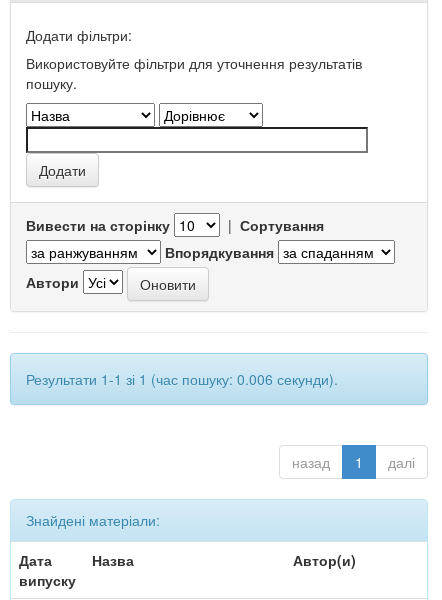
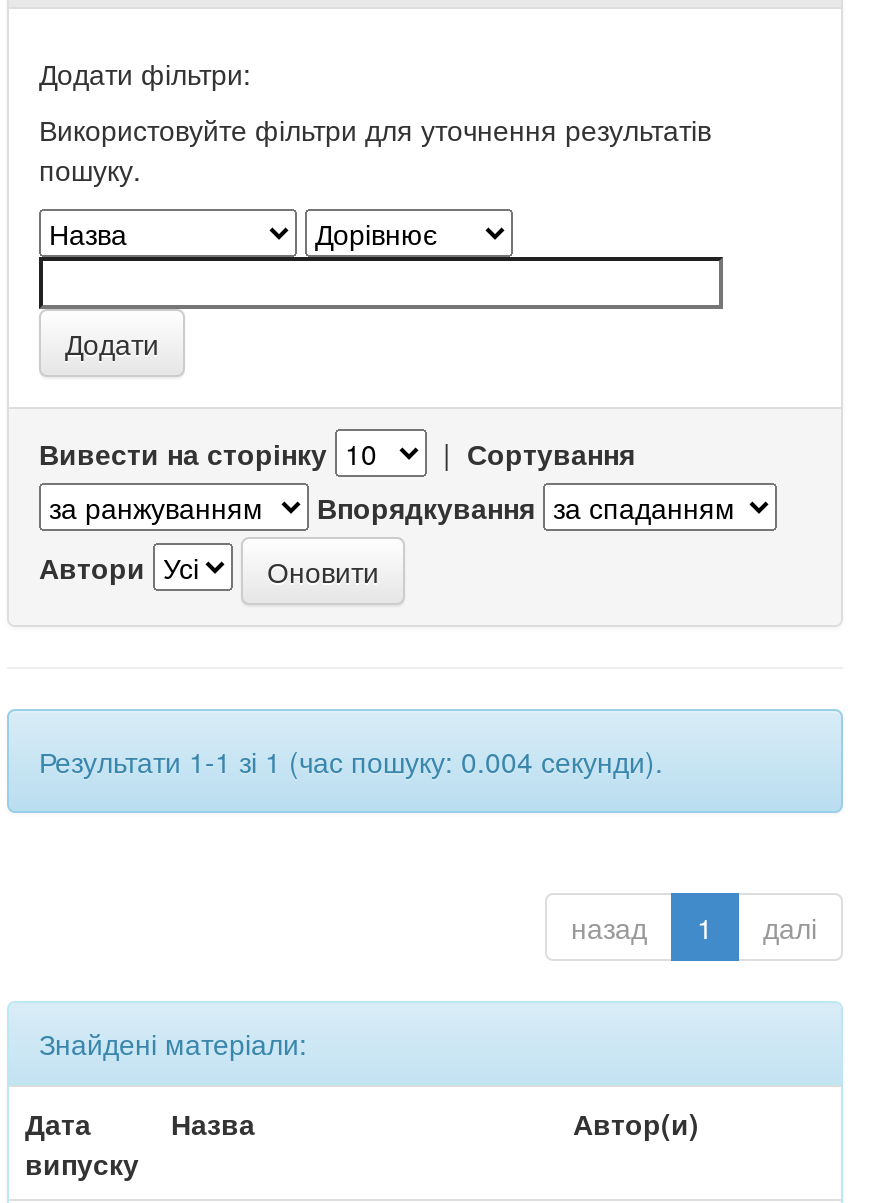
[26,369,338,389] Результати 1-1 зі 1 (час пошуку: 0.006 секунди). -> [39,741,663,781] Результати 1-1 зі 1 (час пошуку: 0.004 секунди).

